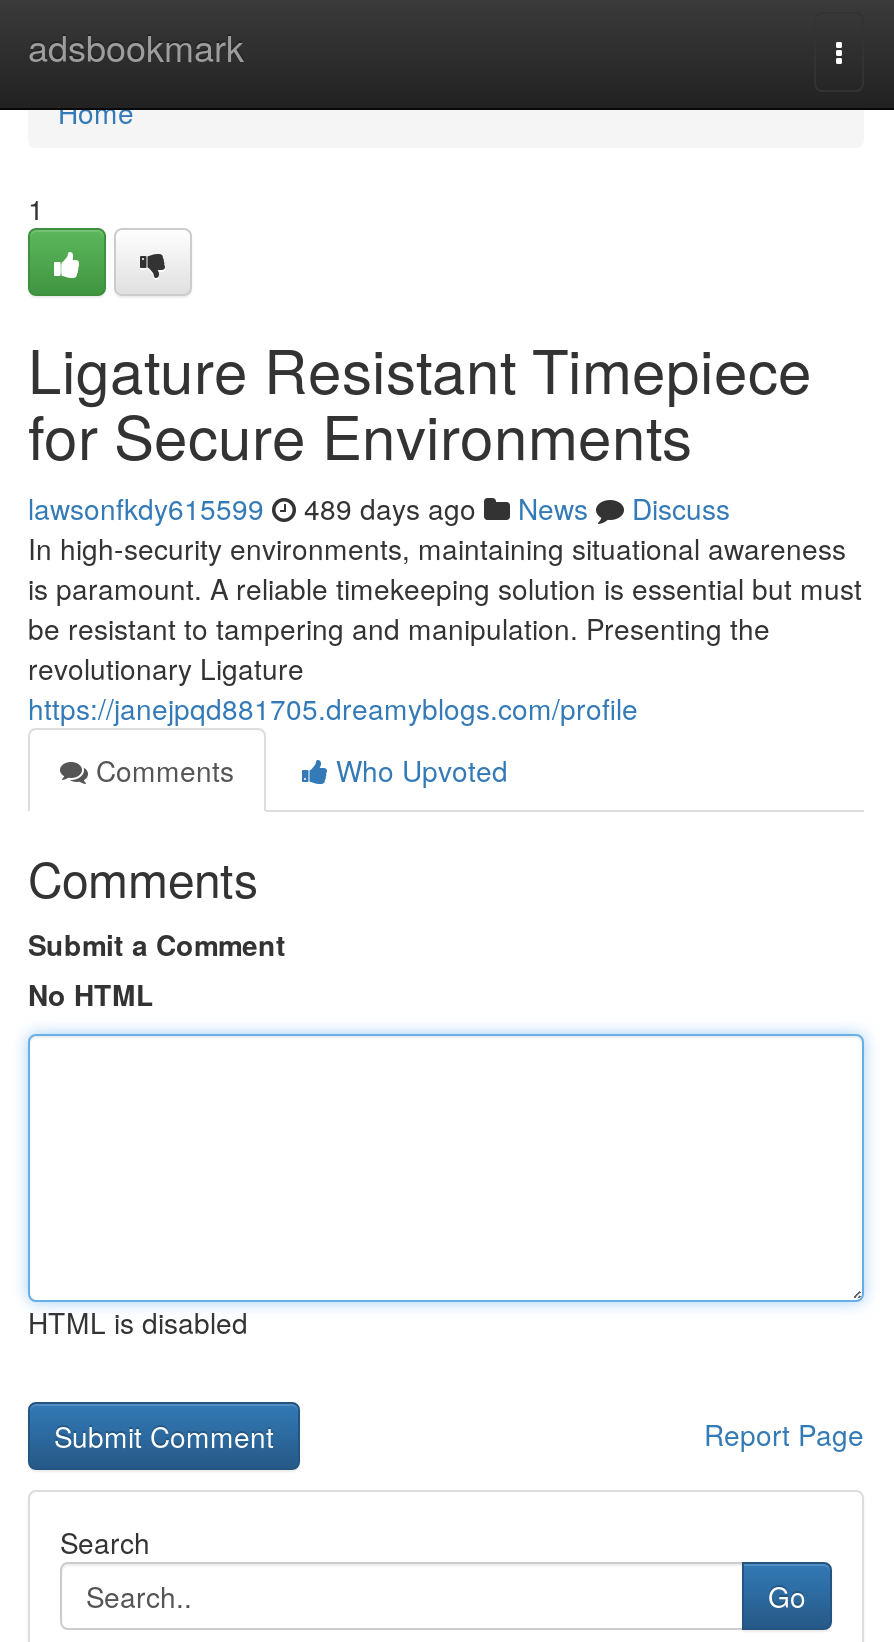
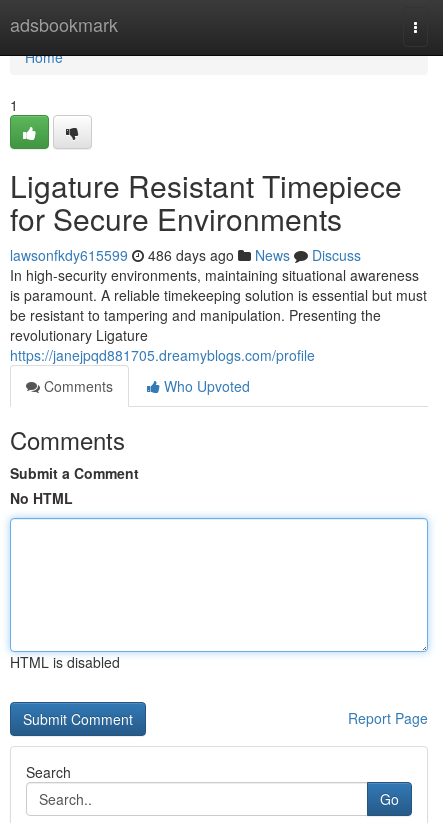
[28,488,730,528] lawsonfkdy615599 489 days ago News Discuss -> [10,245,361,265] lawsonfkdy615599 486 days ago News Discuss

